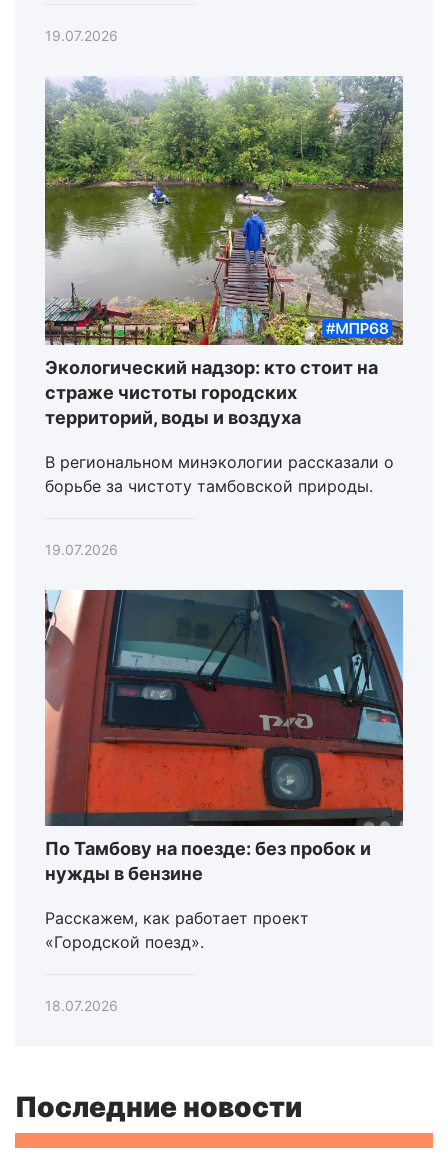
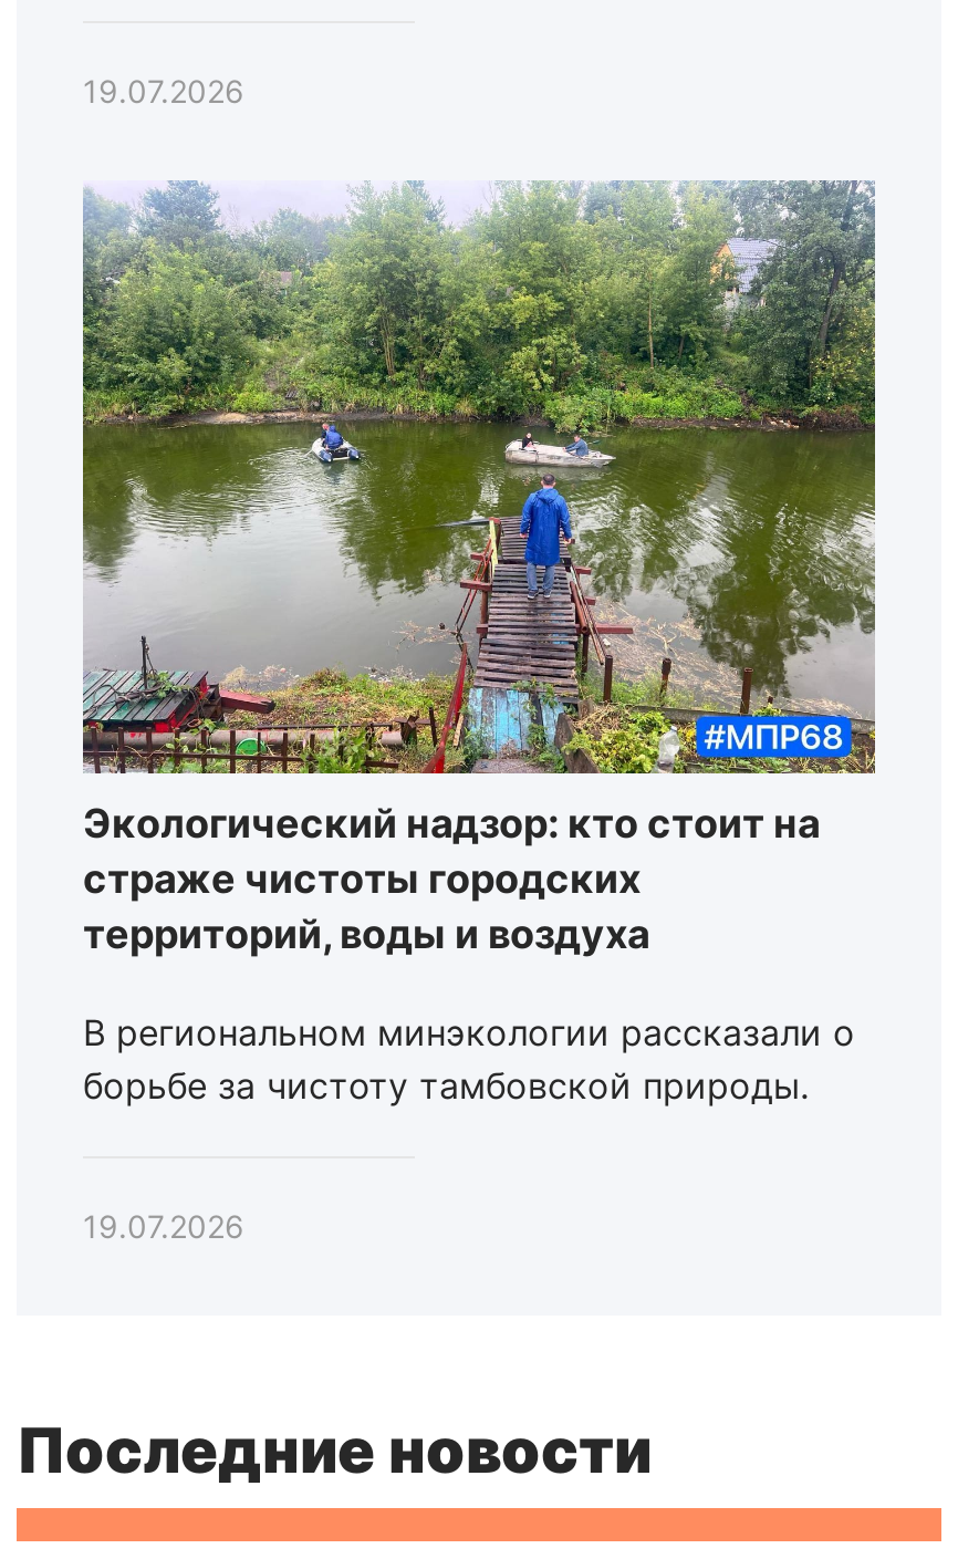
[44,589,404,1014] [image] | По Тамбову на поезде: без пробок и | нужды в бензине | Расскажем, как работает проект | «Городской поезд». | 18.07.2026 -> none

